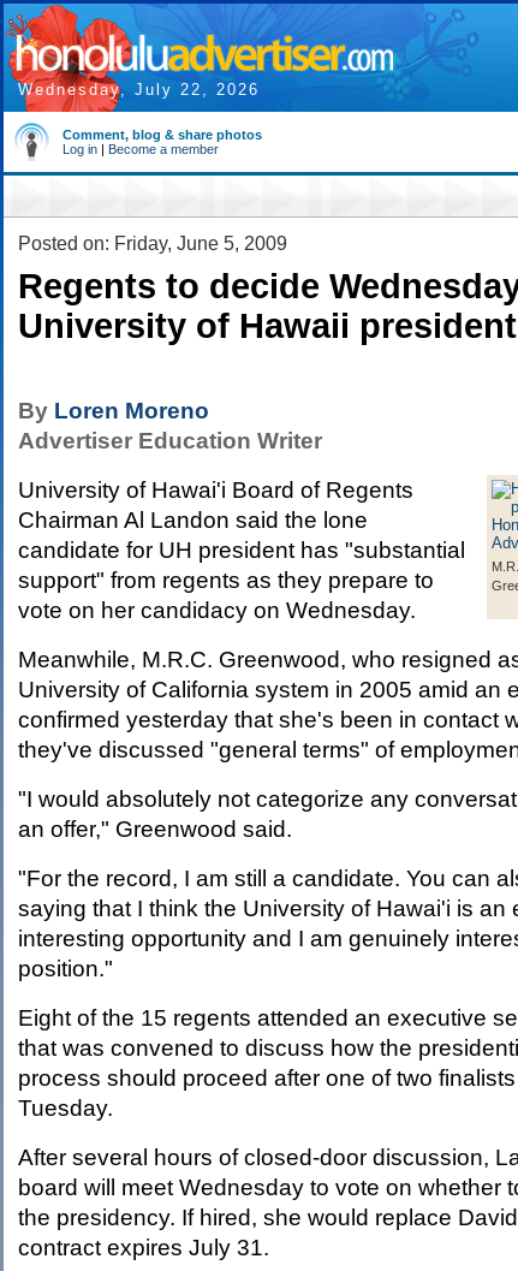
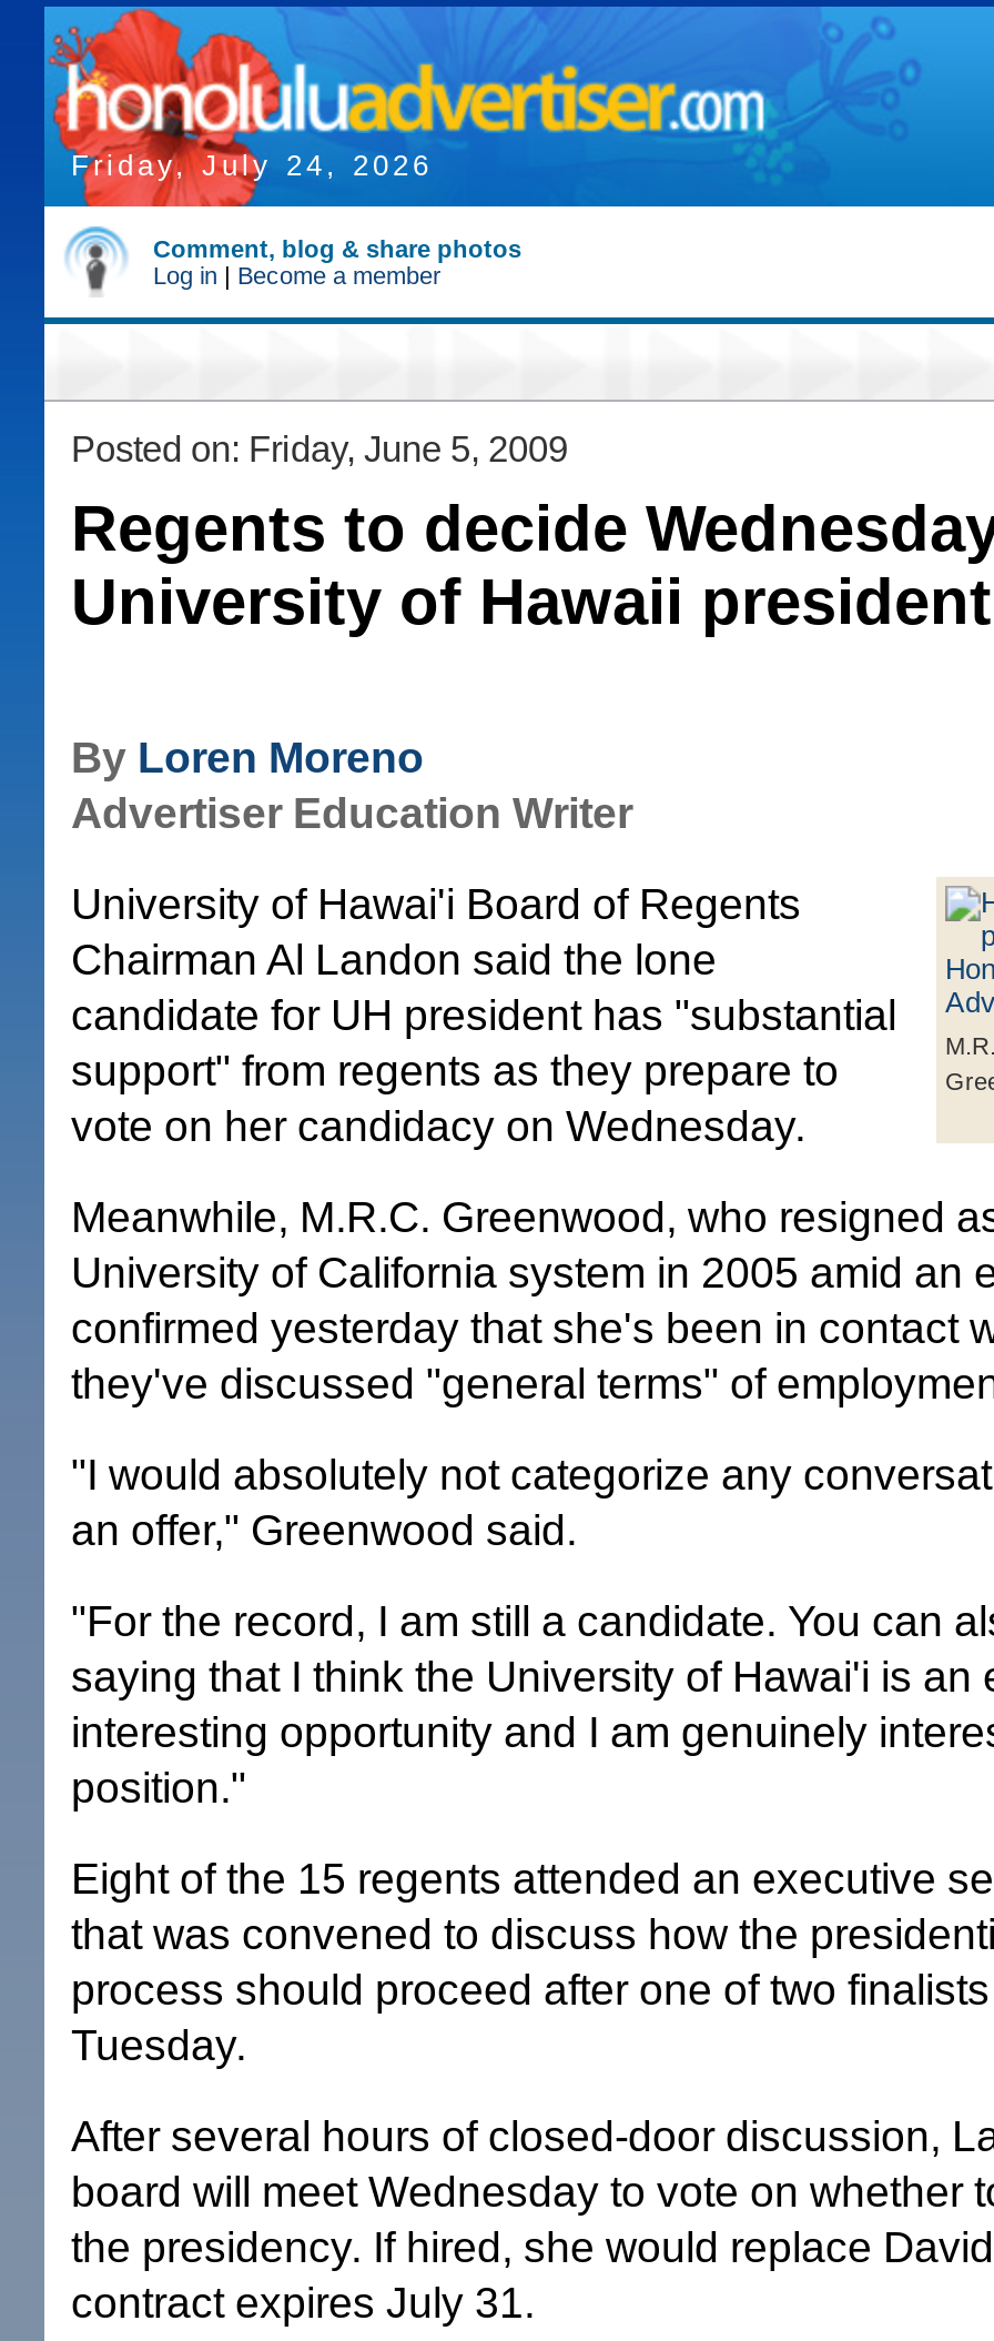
[18,81,260,99] Wednesday, July 22, 2026 -> [71,149,433,182] Friday, July 24, 2026

